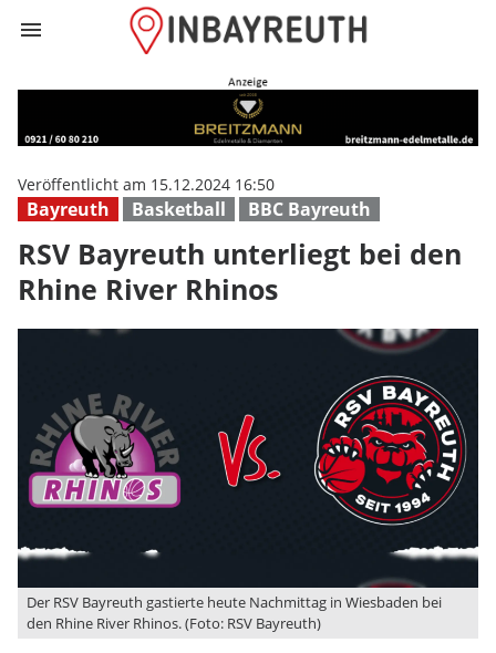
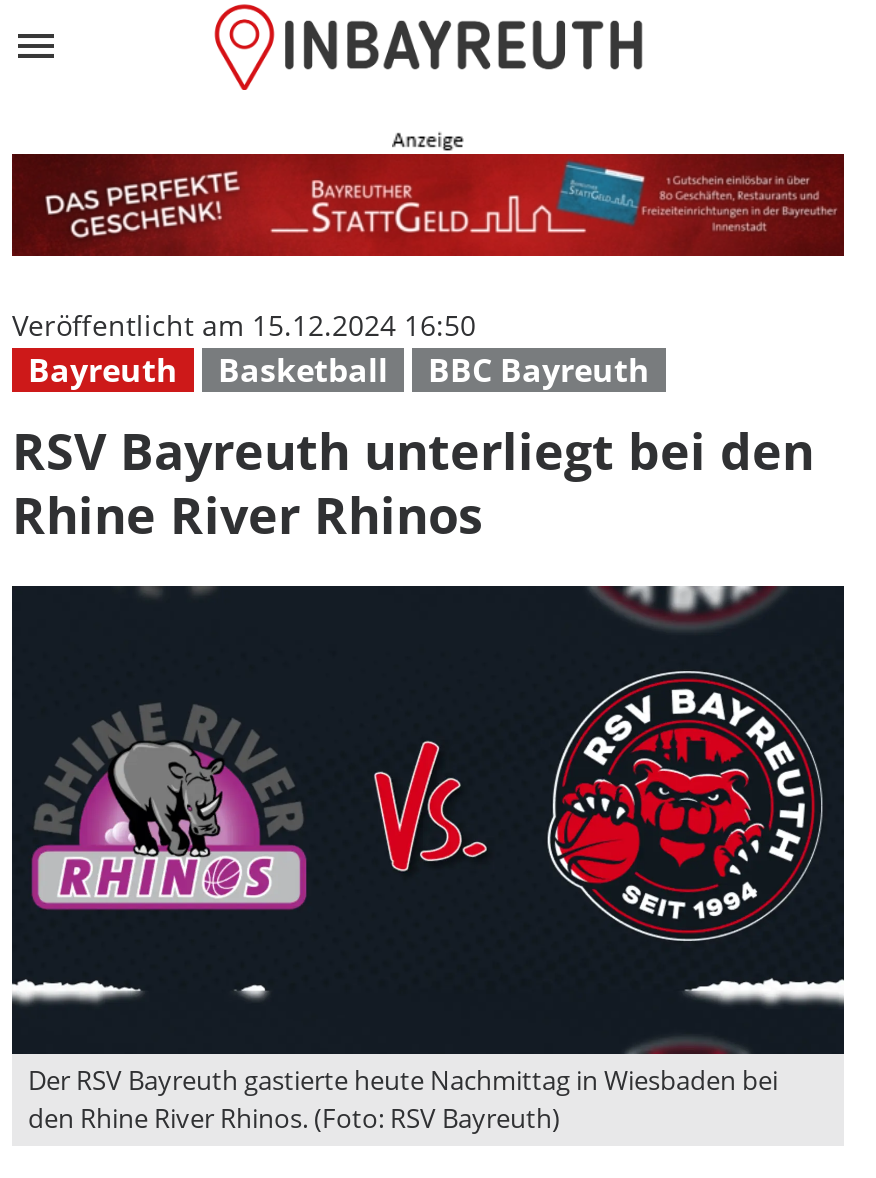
[18,89,478,147] [image] -> [12,152,844,258] [image]

